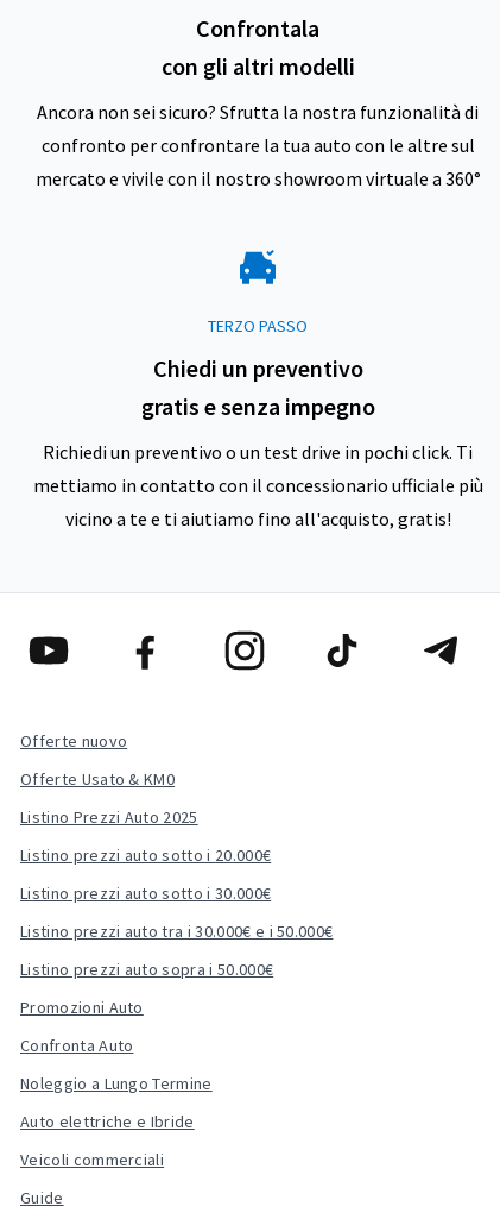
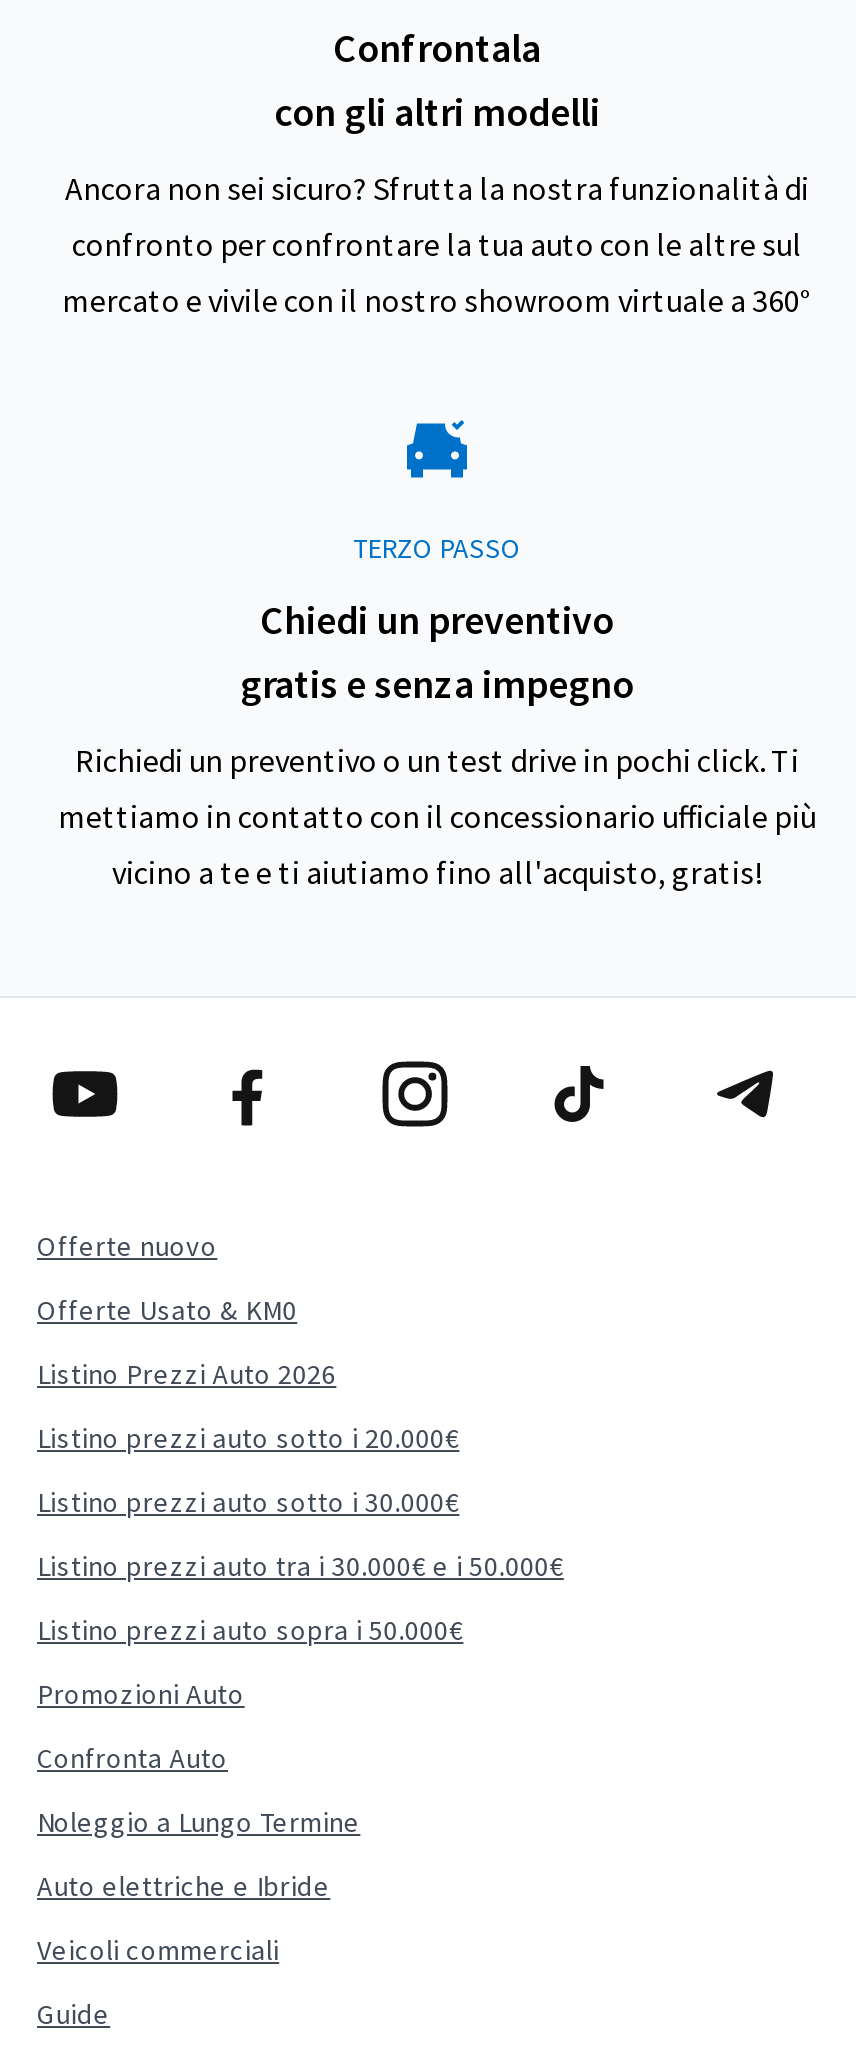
[20,806,198,828] Listino Prezzi Auto 2025 -> [37,1356,336,1392] Listino Prezzi Auto 2026

